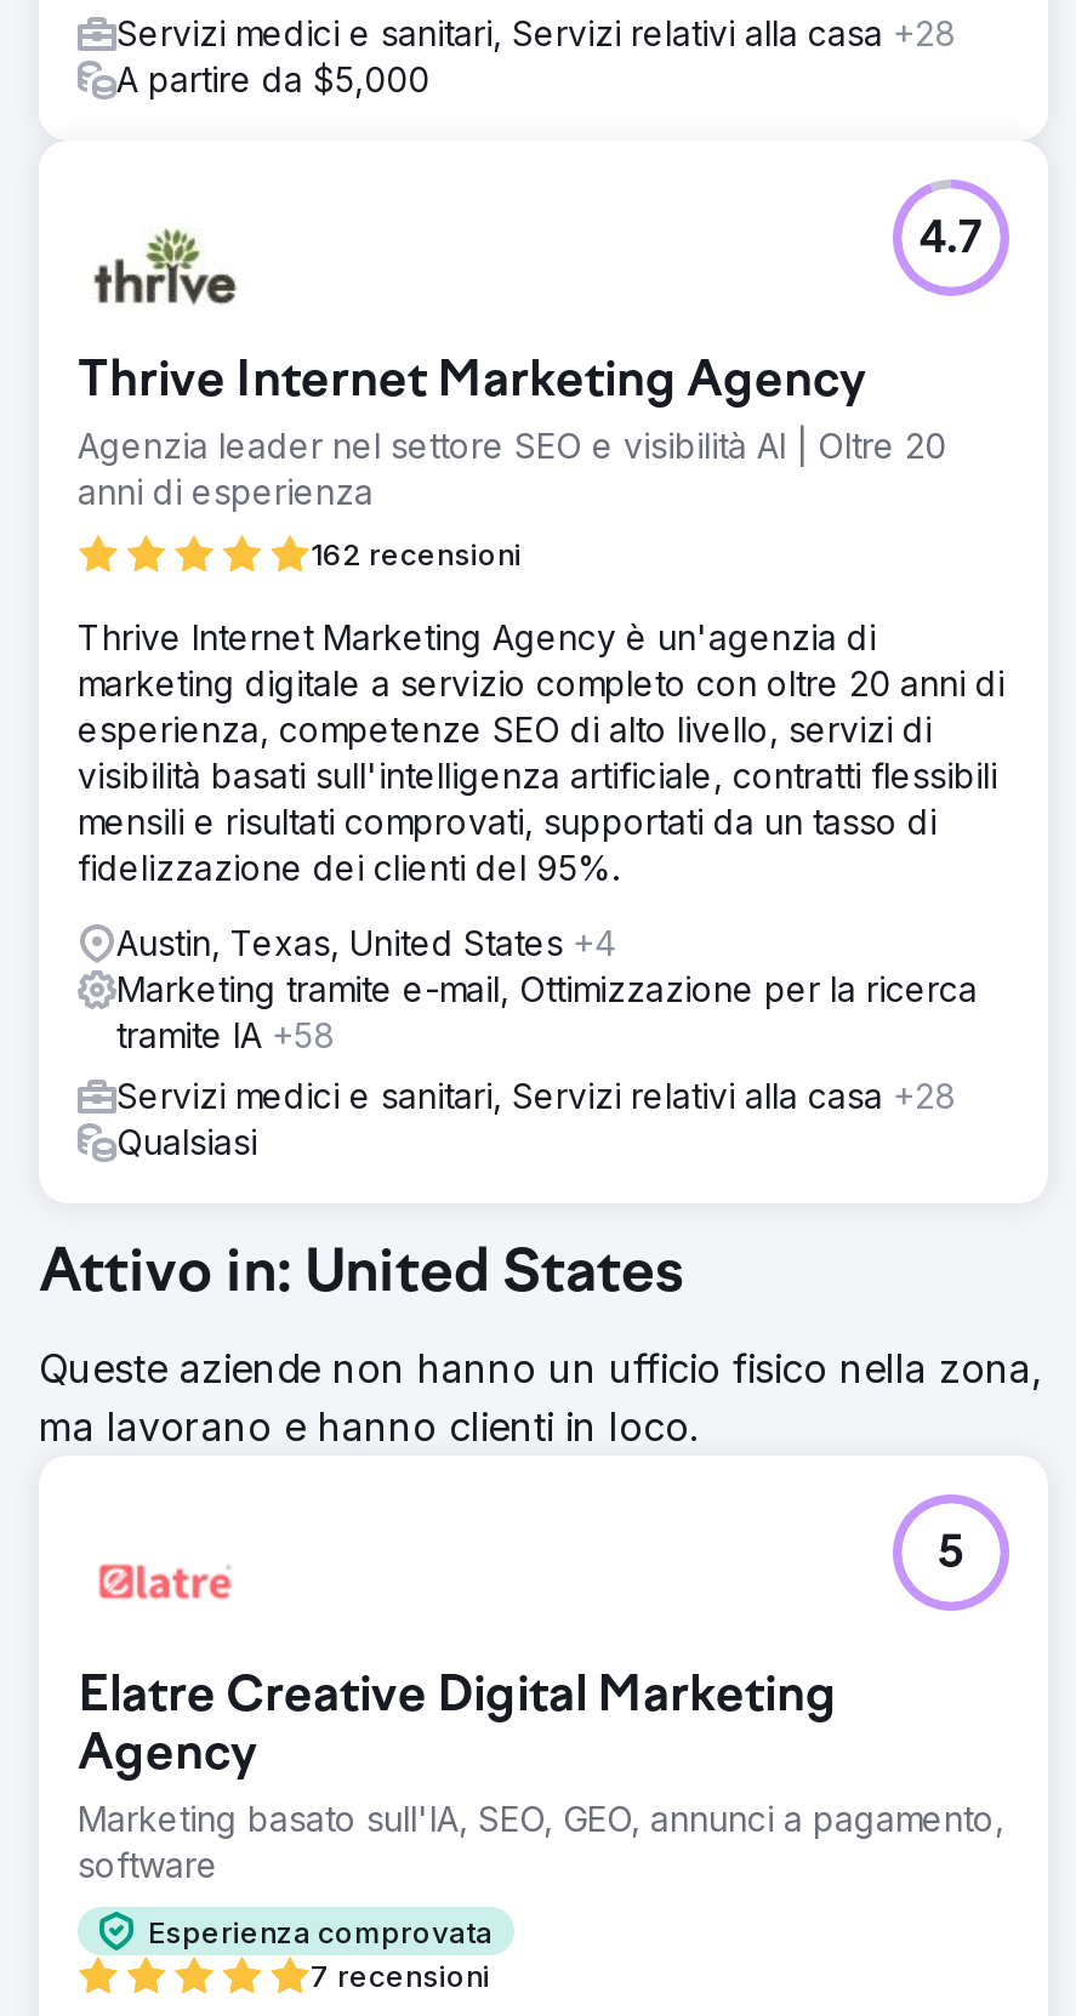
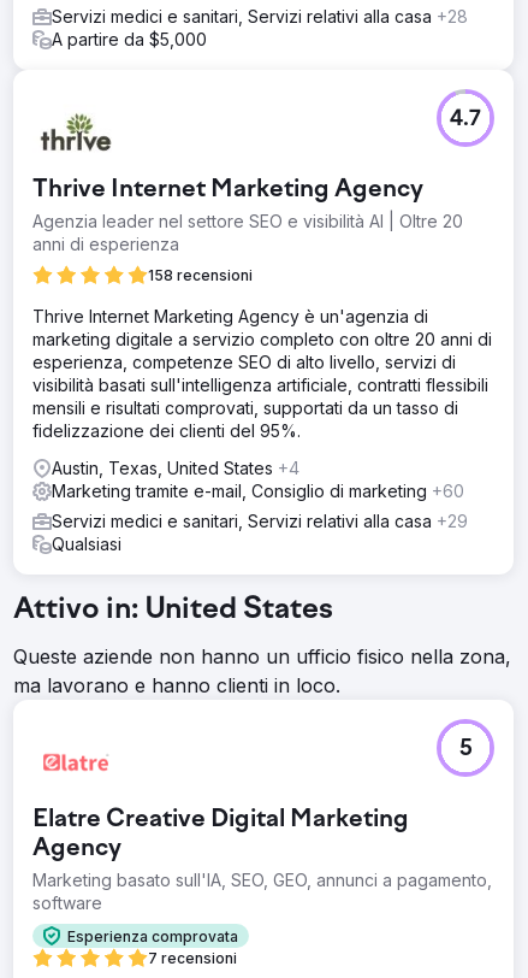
[311,536,522,573] 162 recensioni -> [148,266,253,284] 158 recensioni
[116,968,978,1055] Marketing tramite e-mail, Ottimizzazione per la ricerca | tramite IA +58 -> [52,481,464,501] Marketing tramite e-mail, Consiglio di marketing +60
[116,1075,956,1116] Servizi medici e sanitari, Servizi relativi alla casa +28 -> [52,511,468,531] Servizi medici e sanitari, Servizi relativi alla casa +29

